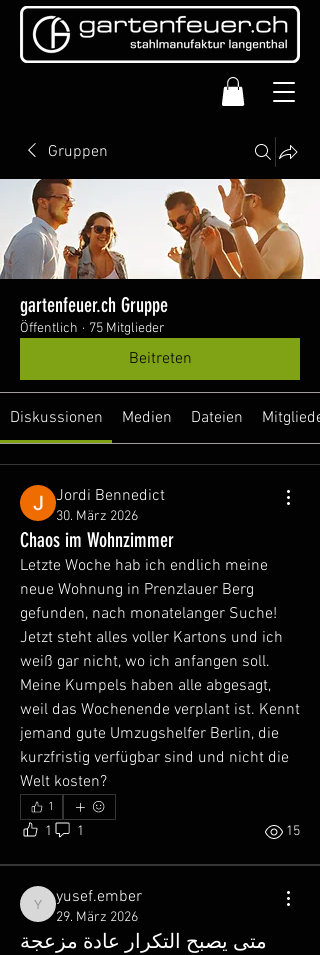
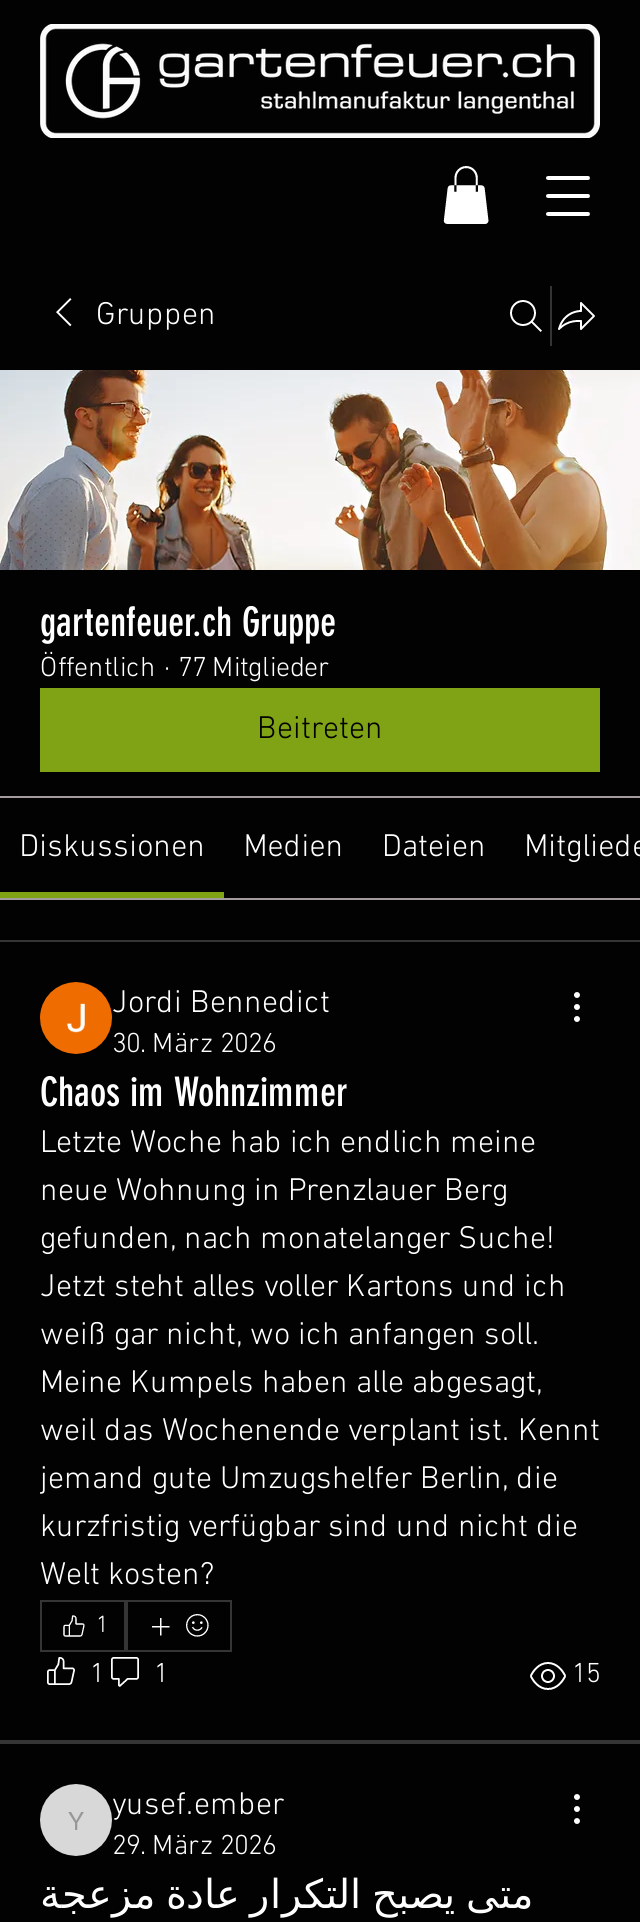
[20,320,165,337] Öffentlich · 75 Mitglieder -> [40,651,330,685] Öffentlich · 77 Mitglieder

